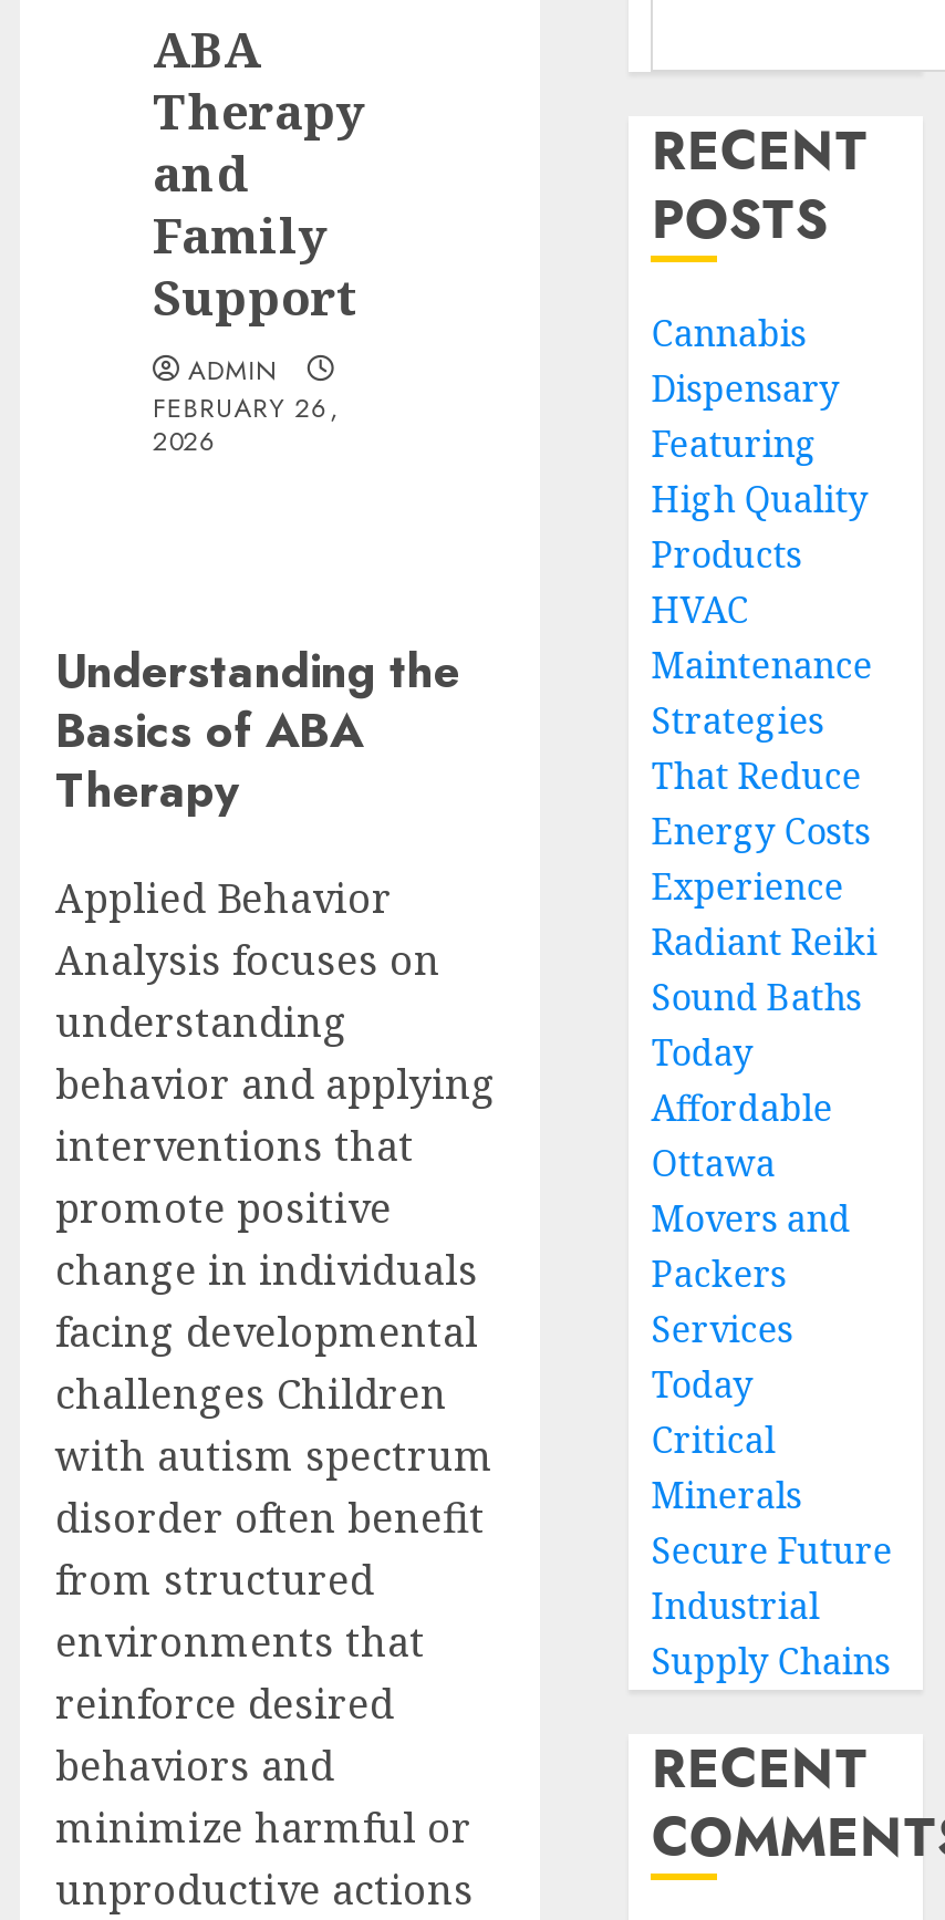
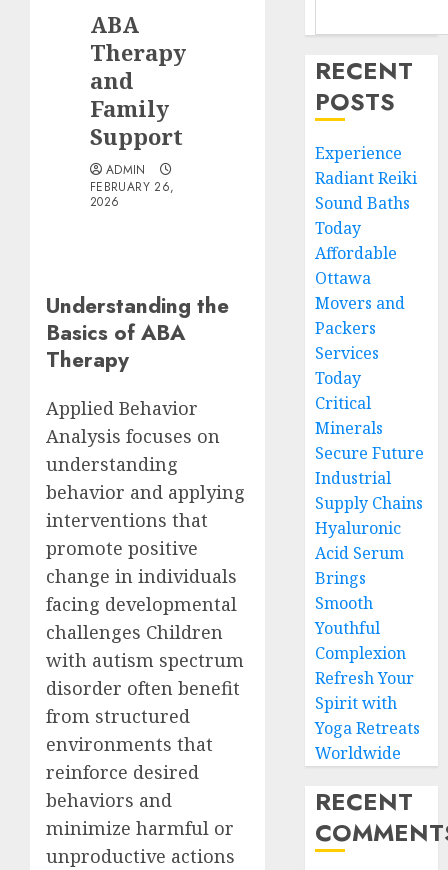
[651,309,873,855] Cannabis | Dispensary | Featuring | High Quality | Products | HVAC | Maintenance | Strategies | That Reduce | Energy Costs -> none
moved [651,862,893,1685] -> [315,142,424,514]: Experience | Radiant Reiki | Sound Baths | ... | Industrial | Supply Chains
none -> [315,517,420,764] Hyaluronic | Acid Serum | Brings | Smooth | Youthful | Complexion | Refresh Your | Spirit with | Yoga Retreats | Worldwide

